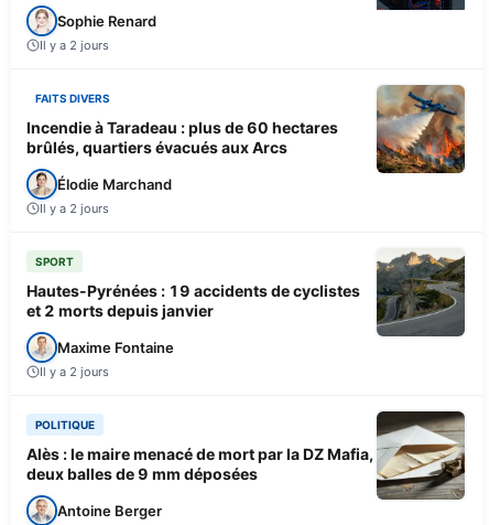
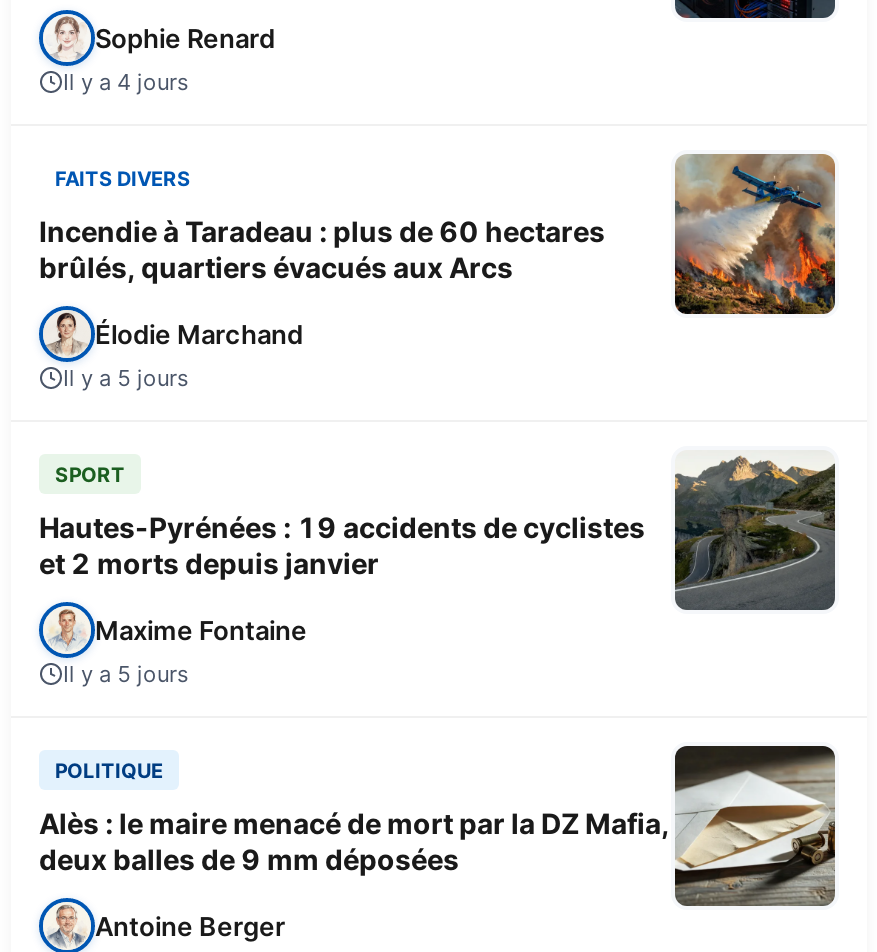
[40,37,109,53] Il y a 2 jours -> [63,67,189,95] Il y a 4 jours
[40,200,109,216] Il y a 2 jours -> [63,363,189,391] Il y a 5 jours
[40,364,109,379] Il y a 2 jours -> [63,659,189,687] Il y a 5 jours

